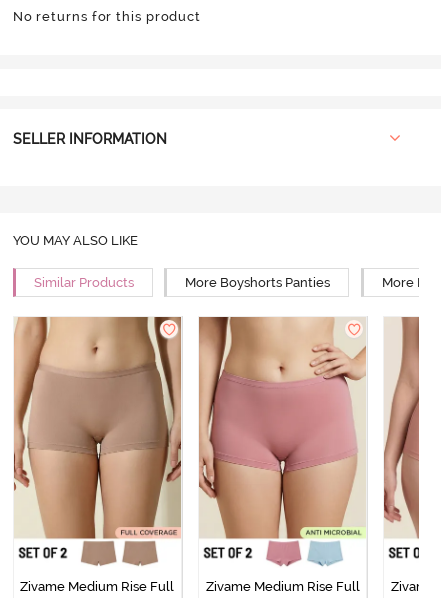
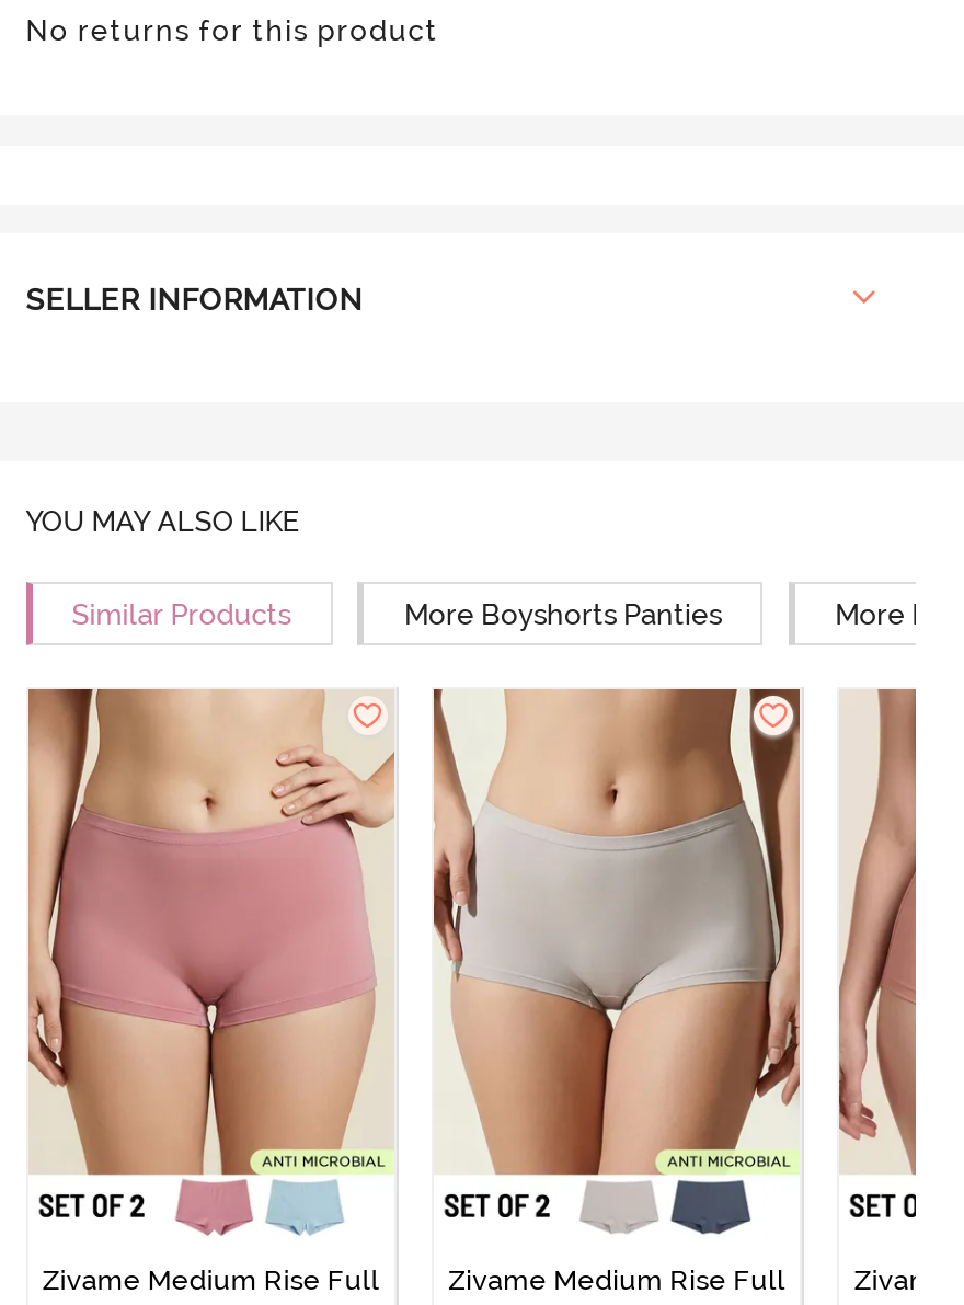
[14,316,182,566] [image] -> [26,687,394,1235] [image]
[198,316,366,566] [image] -> [432,687,802,1235] [image]

